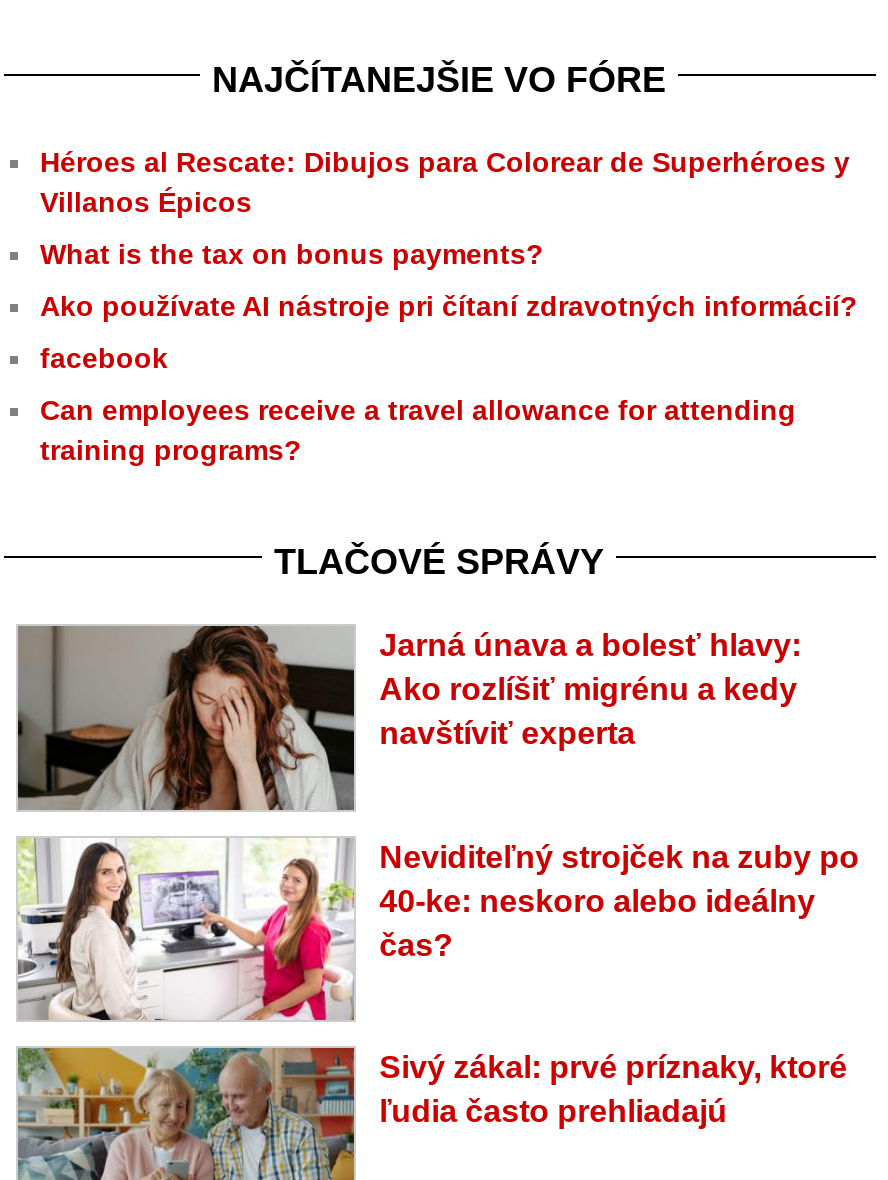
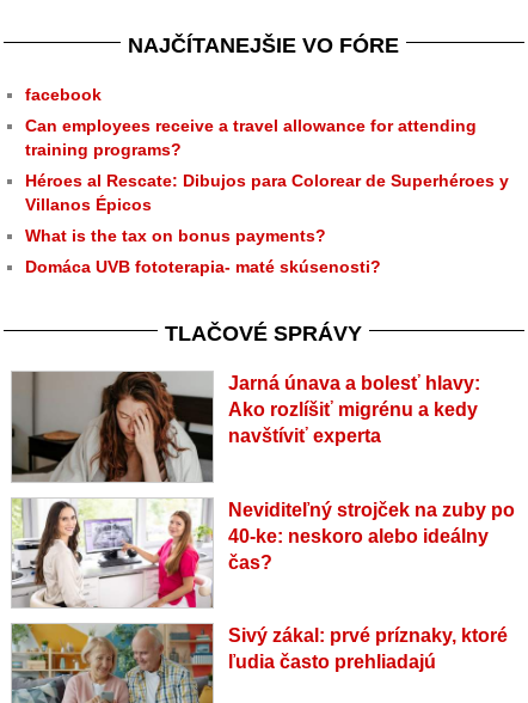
moved [40,146,850,270] -> [25,171,509,245]: Héroes al Rescate: Dibujos para Colorear de Superhéroes y | Villanos Épicos | What is the tax on bonus payments?
[40,290,858,322] Ako používate AI nástroje pri čítaní zdravotných informácií? -> none
moved [40,342,796,466] -> [25,85,477,159]: facebook | Can employees receive a travel allowance for attending | training programs?
none -> [25,257,381,276] Domáca UVB fototerapia- maté skúsenosti?

